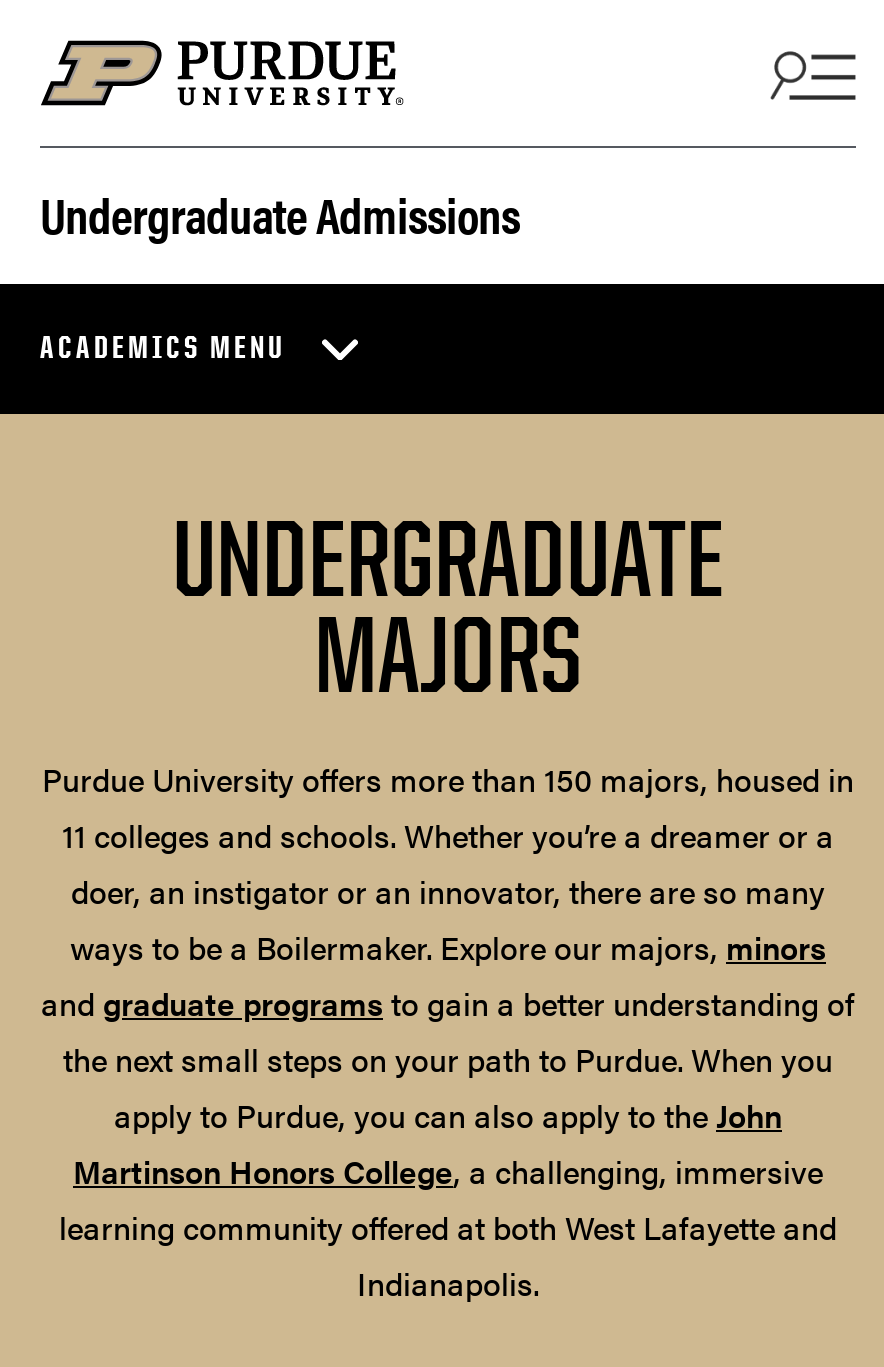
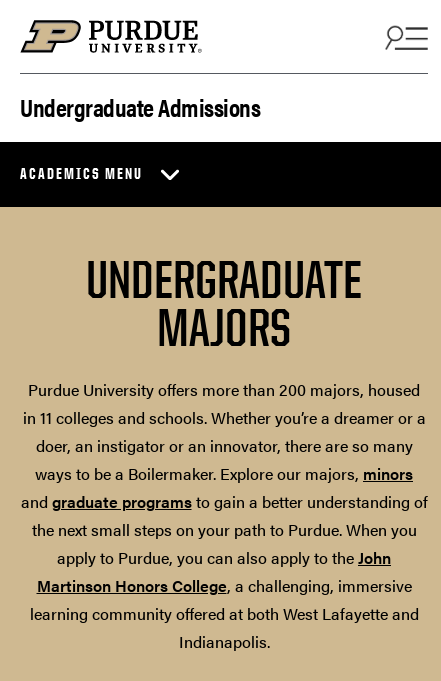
[42,756,854,858] Purdue University offers more than 150 majors, housed in | 11 colleges and schools. Whether you’re a dreamer or a -> [22,378,425,429] Purdue University offers more than 200 majors, housed | in 11 colleges and schools. Whether you’re a dreamer or a

